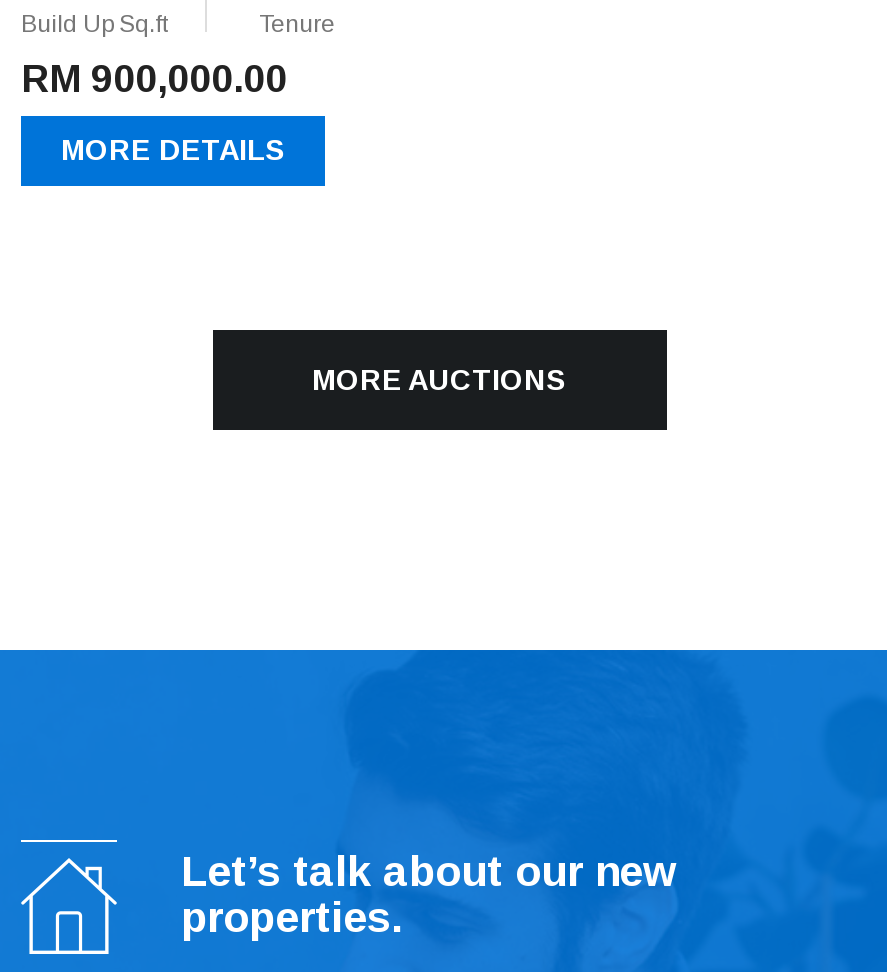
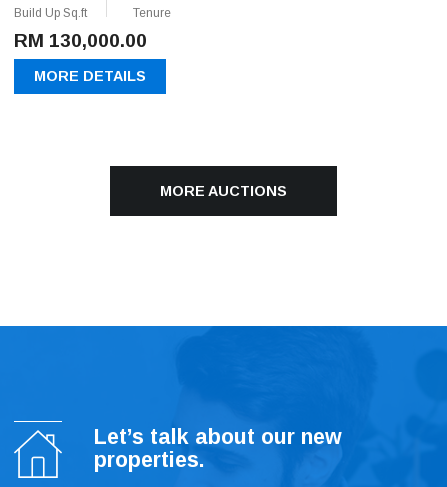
[21,58,287,100] RM 900,000.00 -> [14,30,147,51] RM 130,000.00

